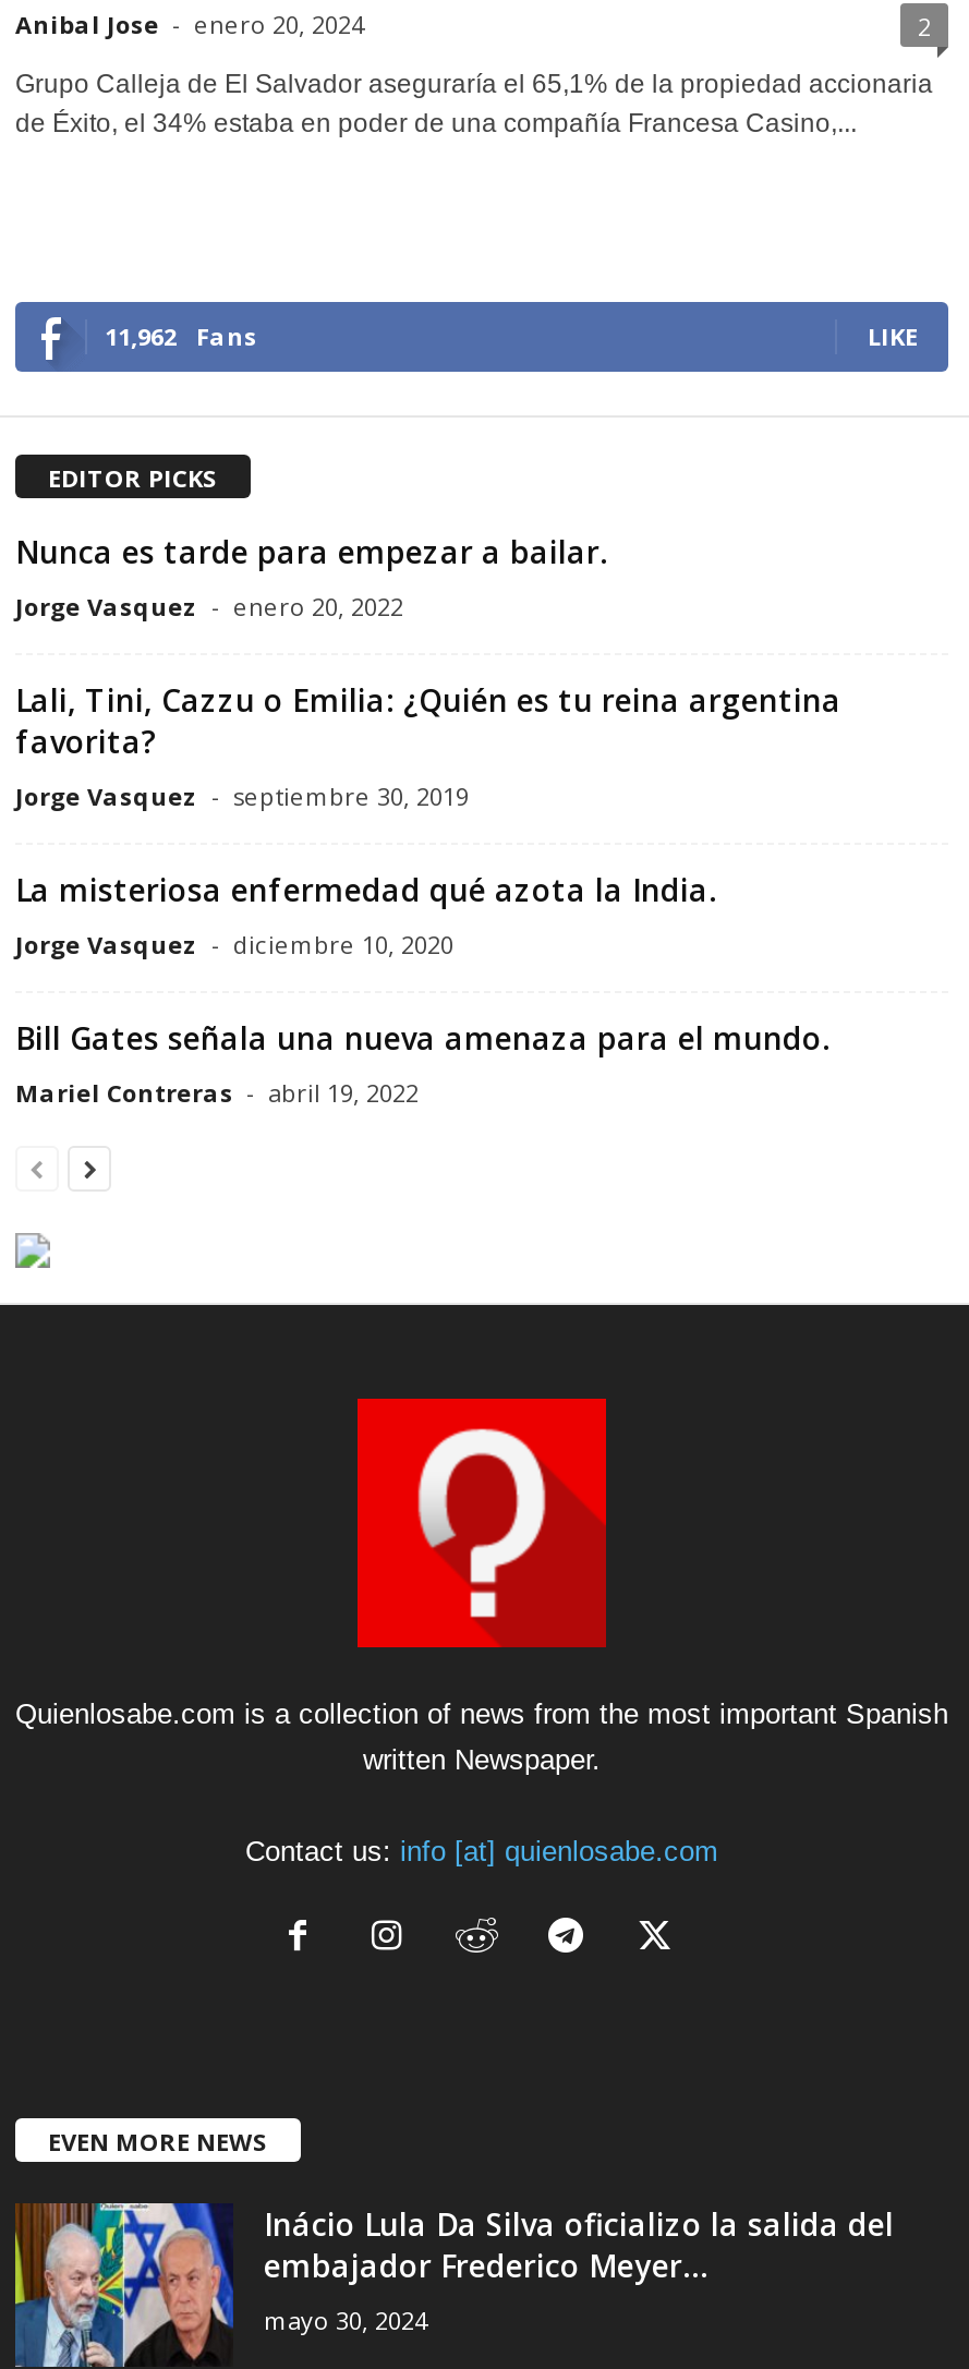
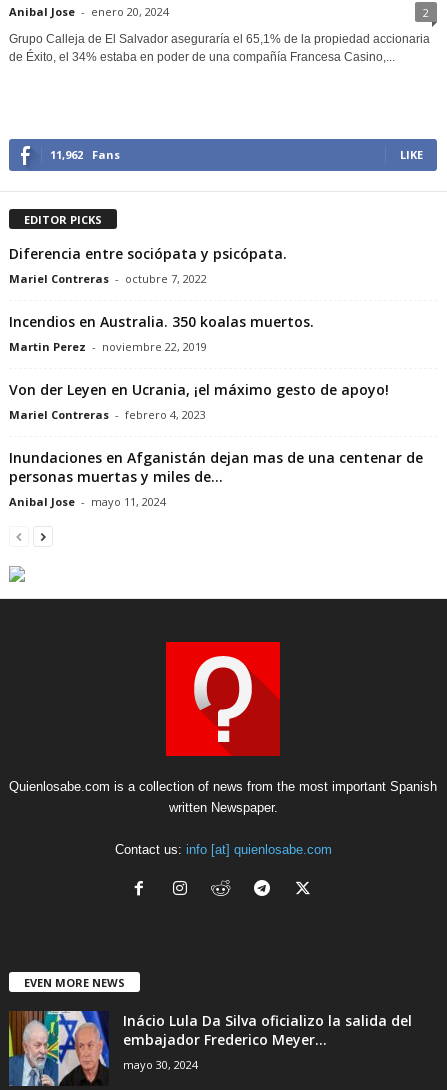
[15,531,608,623] Nunca es tarde para empezar a bailar. | Jorge Vasquez - enero 20, 2022 -> [9,244,287,286] Diferencia entre sociópata y psicópata. | Mariel Contreras - octubre 7, 2022
[15,680,841,813] Lali, Tini, Cazzu o Emilia: ¿Quién es tu reina argentina | favorita? | Jorge Vasquez - septiembre 30, 2019 -> [9,312,314,354] Incendios en Australia. 350 koalas muertos. | Martin Perez - noviembre 22, 2019
[15,869,717,961] La misteriosa enfermedad qué azota la India. | Jorge Vasquez - diciembre 10, 2020 -> [9,380,389,422] Von der Leyen en Ucrania, ¡el máximo gesto de apoyo! | Mariel Contreras - febrero 4, 2023
[15,1018,831,1109] Bill Gates señala una nueva amenaza para el mundo. | Mariel Contreras - abril 19, 2022 -> [9,448,423,509] Inundaciones en Afganistán dejan mas de una centenar de | personas muertas y miles de... | Anibal Jose - mayo 11, 2024

